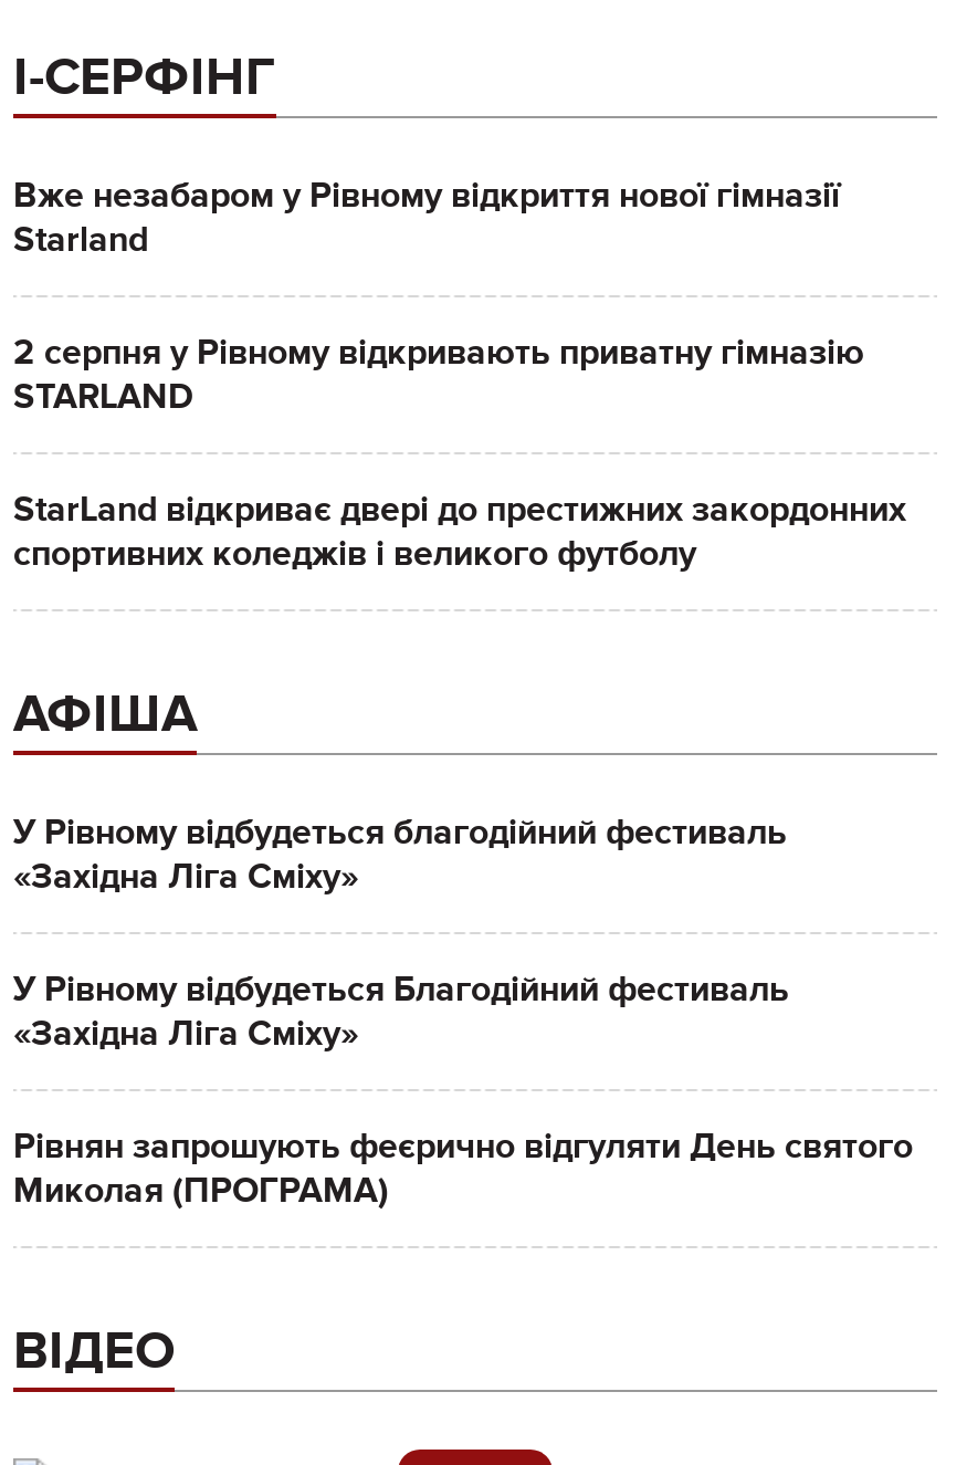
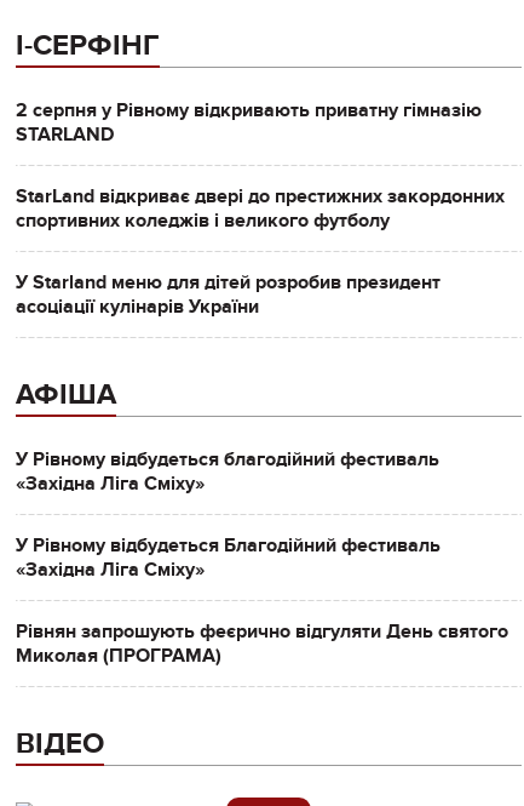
[13,174,840,262] Вже незабаром у Рівному відкриття нової гімназії | Starland -> none
moved [13,331,906,576] -> [16,98,505,233]: 2 серпня у Рівному відкривають приватну гімназію | STARLAND | StarLand відкриває двері до престижних закордонних | спортивних коледжів і великого футболу
none -> [16,270,440,319] У Starland меню для дітей розробив президент | асоціації кулінарів України

